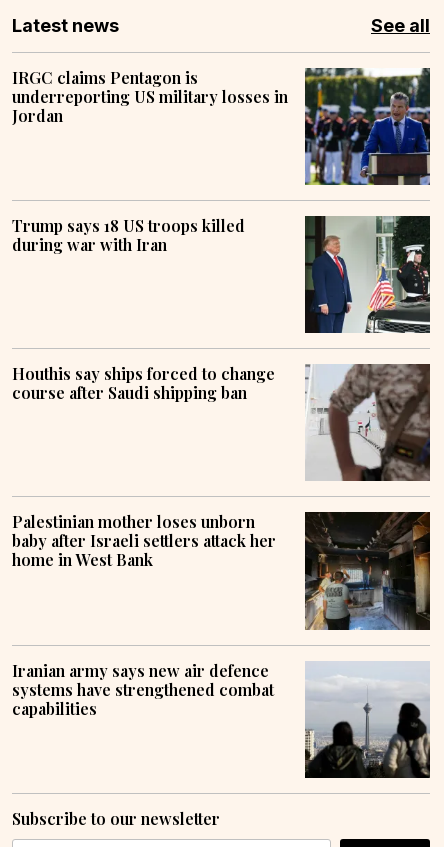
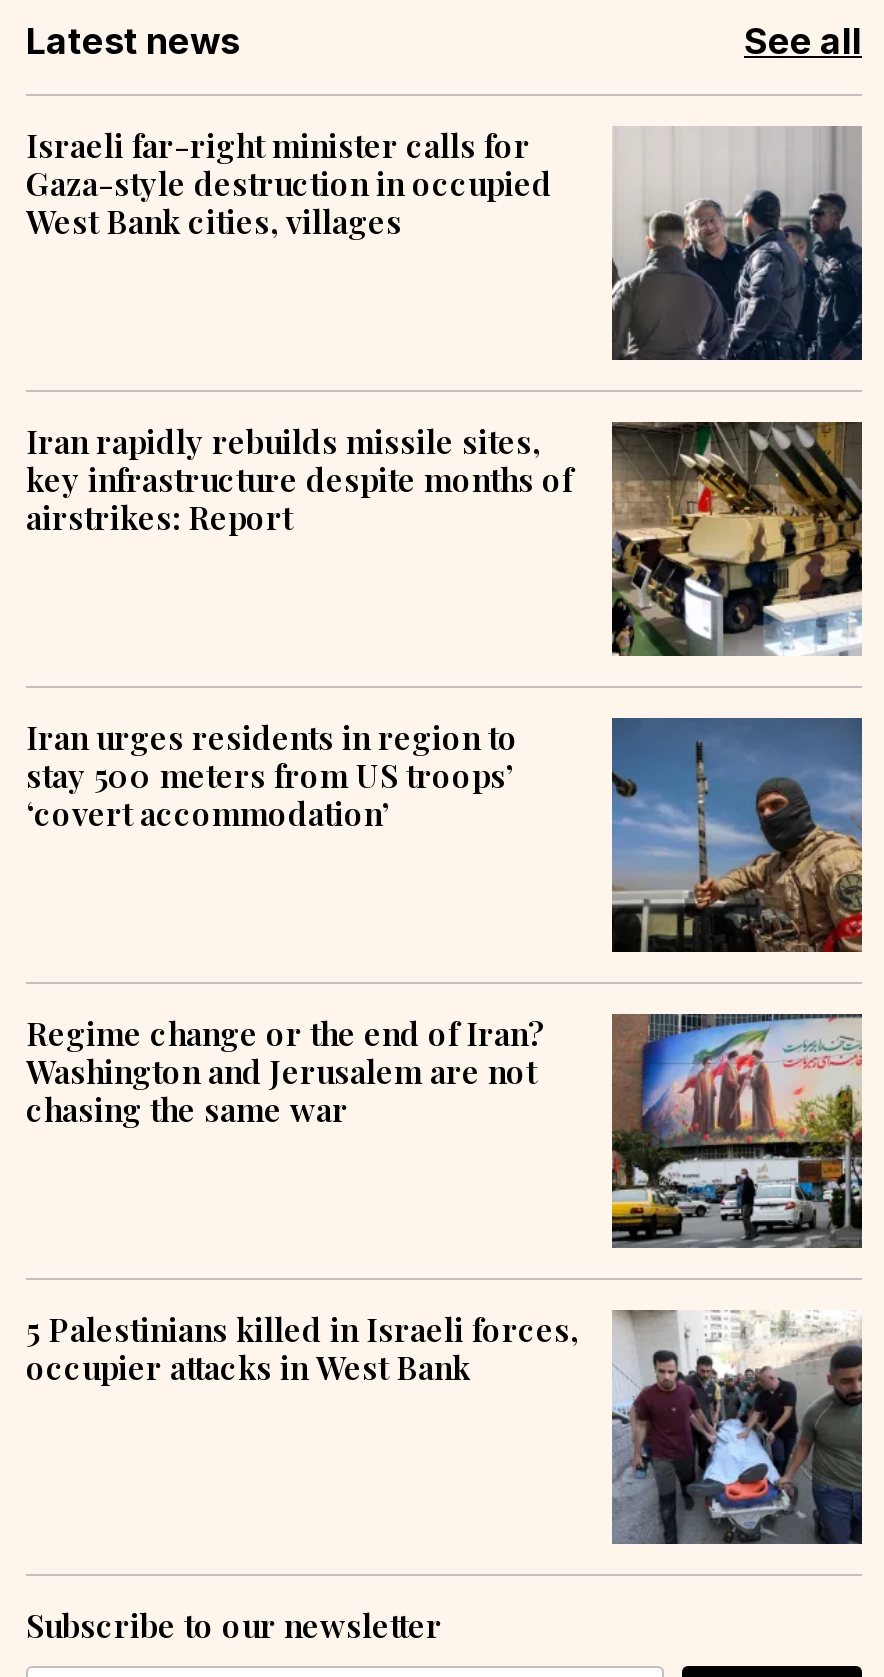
[12,67,430,186] [image] | IRGC claims Pentagon is | underreporting US military losses in | Jordan -> [26,124,864,361] [image] | Israeli far-right minister calls for | Gaza-style destruction in occupied | West Bank cities, villages
[12,215,245,255] Trump says 18 US troops killed | during war with Iran -> [26,420,572,538] Iran rapidly rebuilds missile sites, | key infrastructure despite months of | airstrikes: Report
[304,215,431,334] [image] -> [610,421,864,657] [image]
[12,363,275,403] Houthis say ships forced to change | course after Saudi shipping ban -> [26,716,518,834] Iran urges residents in region to | stay 500 meters from US troops’ | ‘covert accommodation’
[305,363,431,482] [image] -> [610,717,864,955] [image]
[12,511,431,631] [image] | Palestinian mother loses unborn | baby after Israeli settlers attack her | home in West Bank -> [26,1012,864,1249] [image] | Regime change or the end of Iran? | Washington and Jerusalem are not | chasing the same war
[12,659,430,779] [image] | Iranian army says new air defence | systems have strengthened combat | capabilities -> [26,1308,864,1545] [image] | 5 Palestinians killed in Israeli forces, | occupier attacks in West Bank

